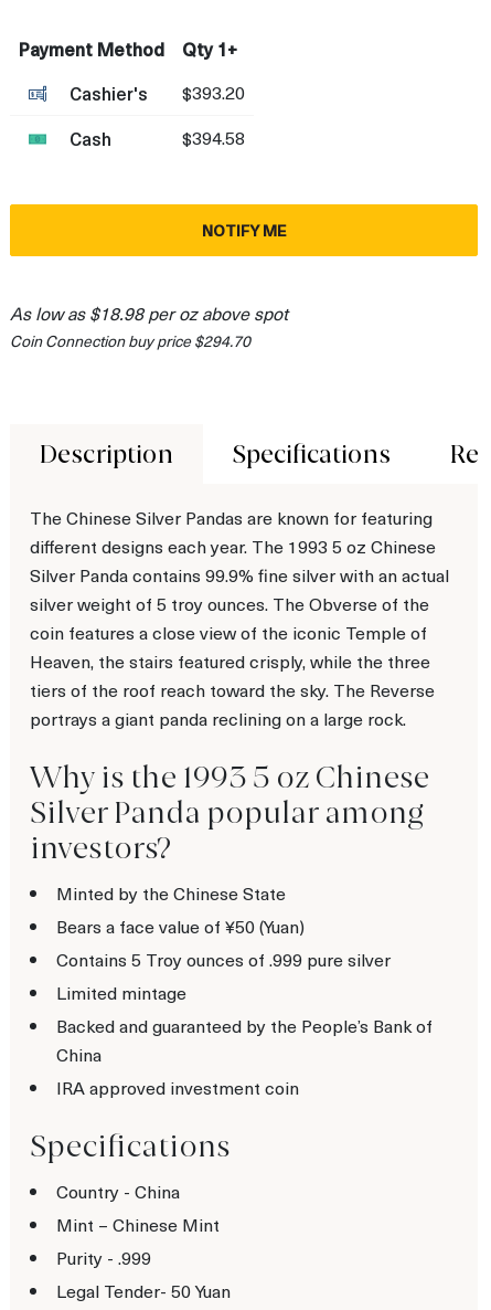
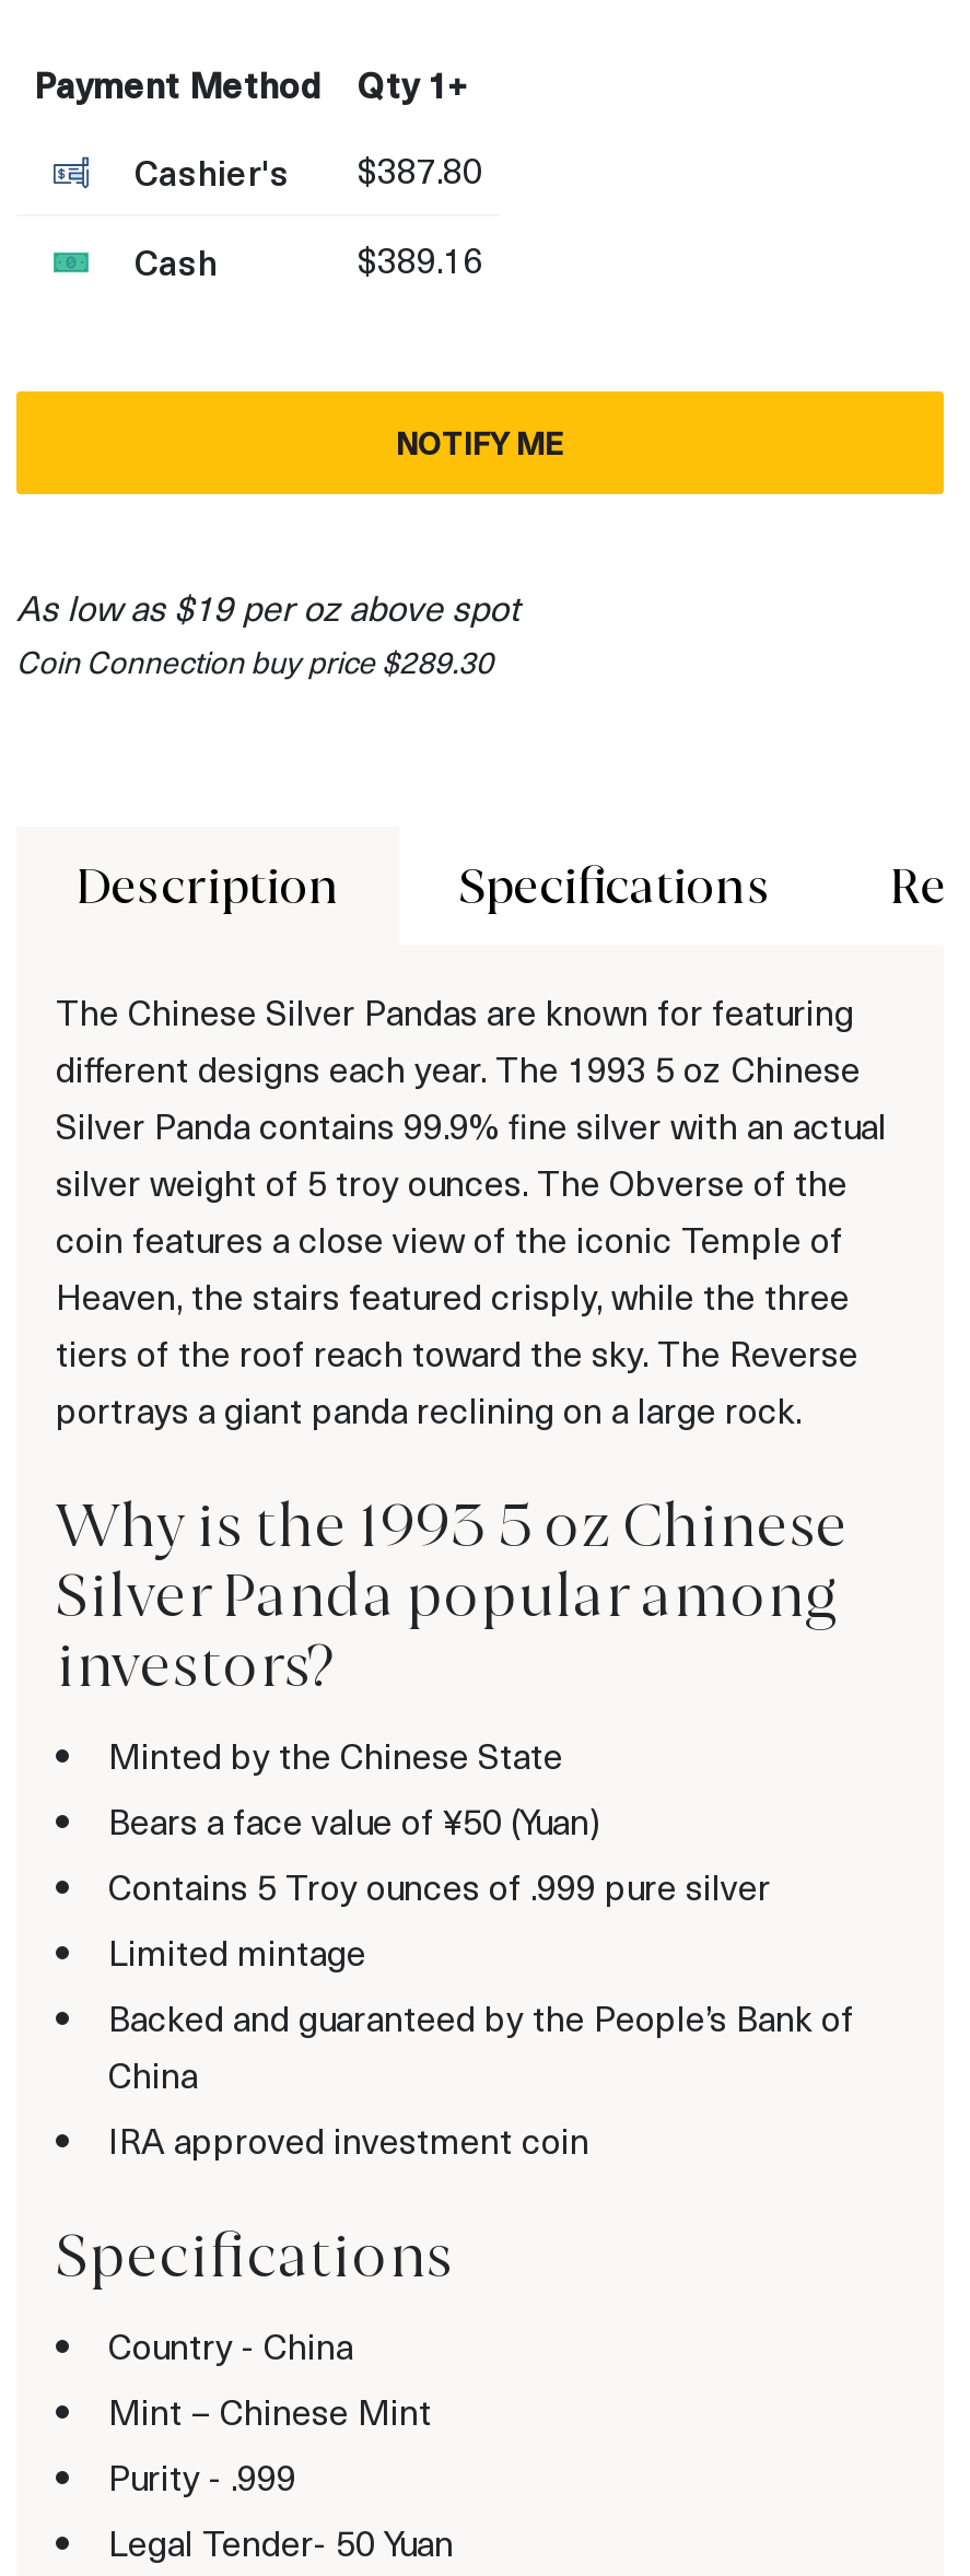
[65,81,245,105] Cashier's $393.20 -> [126,147,482,195] Cashier's $387.80
[182,126,245,150] $394.58 -> [358,237,482,283] $389.16
[10,302,288,325] As low as $18.98 per oz above spot -> [16,585,519,631] As low as $19 per oz above spot
[10,331,250,352] Coin Connection buy price $294.70 -> [16,642,493,683] Coin Connection buy price $289.30

